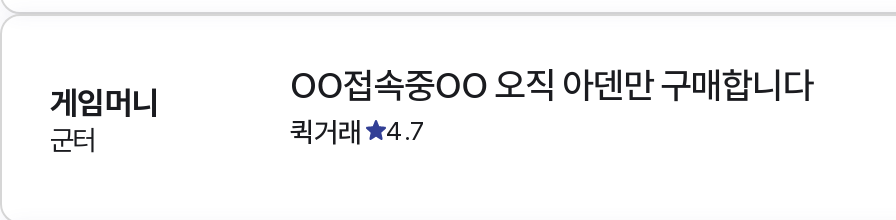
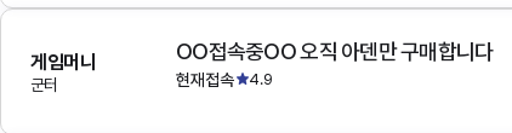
[290,115,426,147] 퀵거래 | 4.7 -> [176,70,273,89] 현재접속 | 4.9

